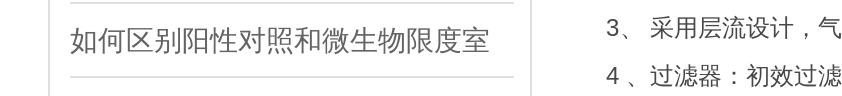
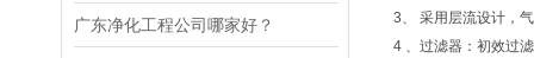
[70,24,490,56] 如何区别阳性对照和微生物限度室 -> [74,15,274,34] 广东净化工程公司哪家好？

